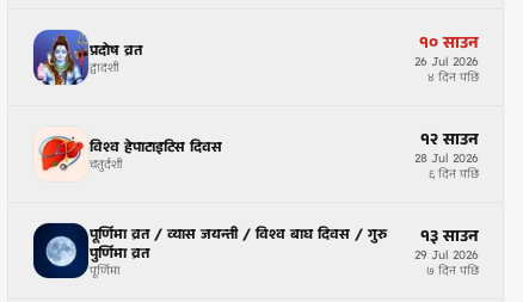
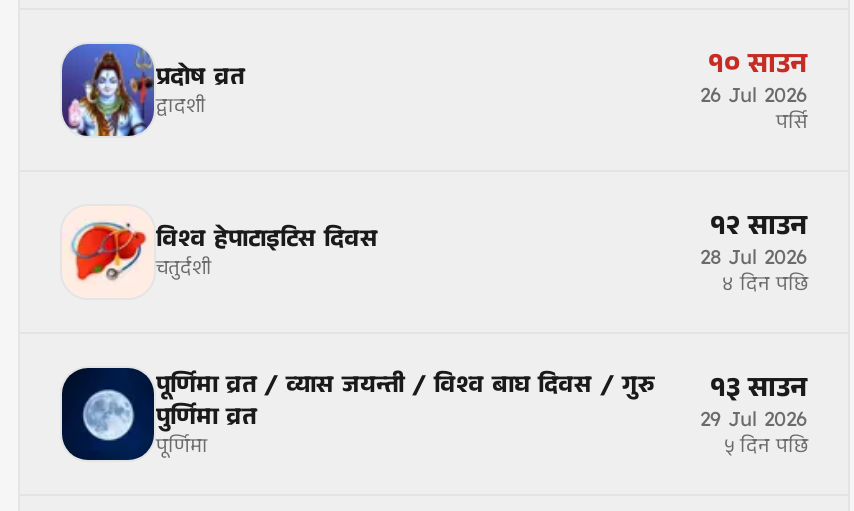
[427,69,479,85] ४ दिन पछि -> [776,109,808,135] पर्सि
[429,166,479,181] ६ दिन पछि -> [722,271,808,297] ४ दिन पछि
[426,262,479,278] ७ दिन पछि -> [724,433,808,459] ५ दिन पछि

